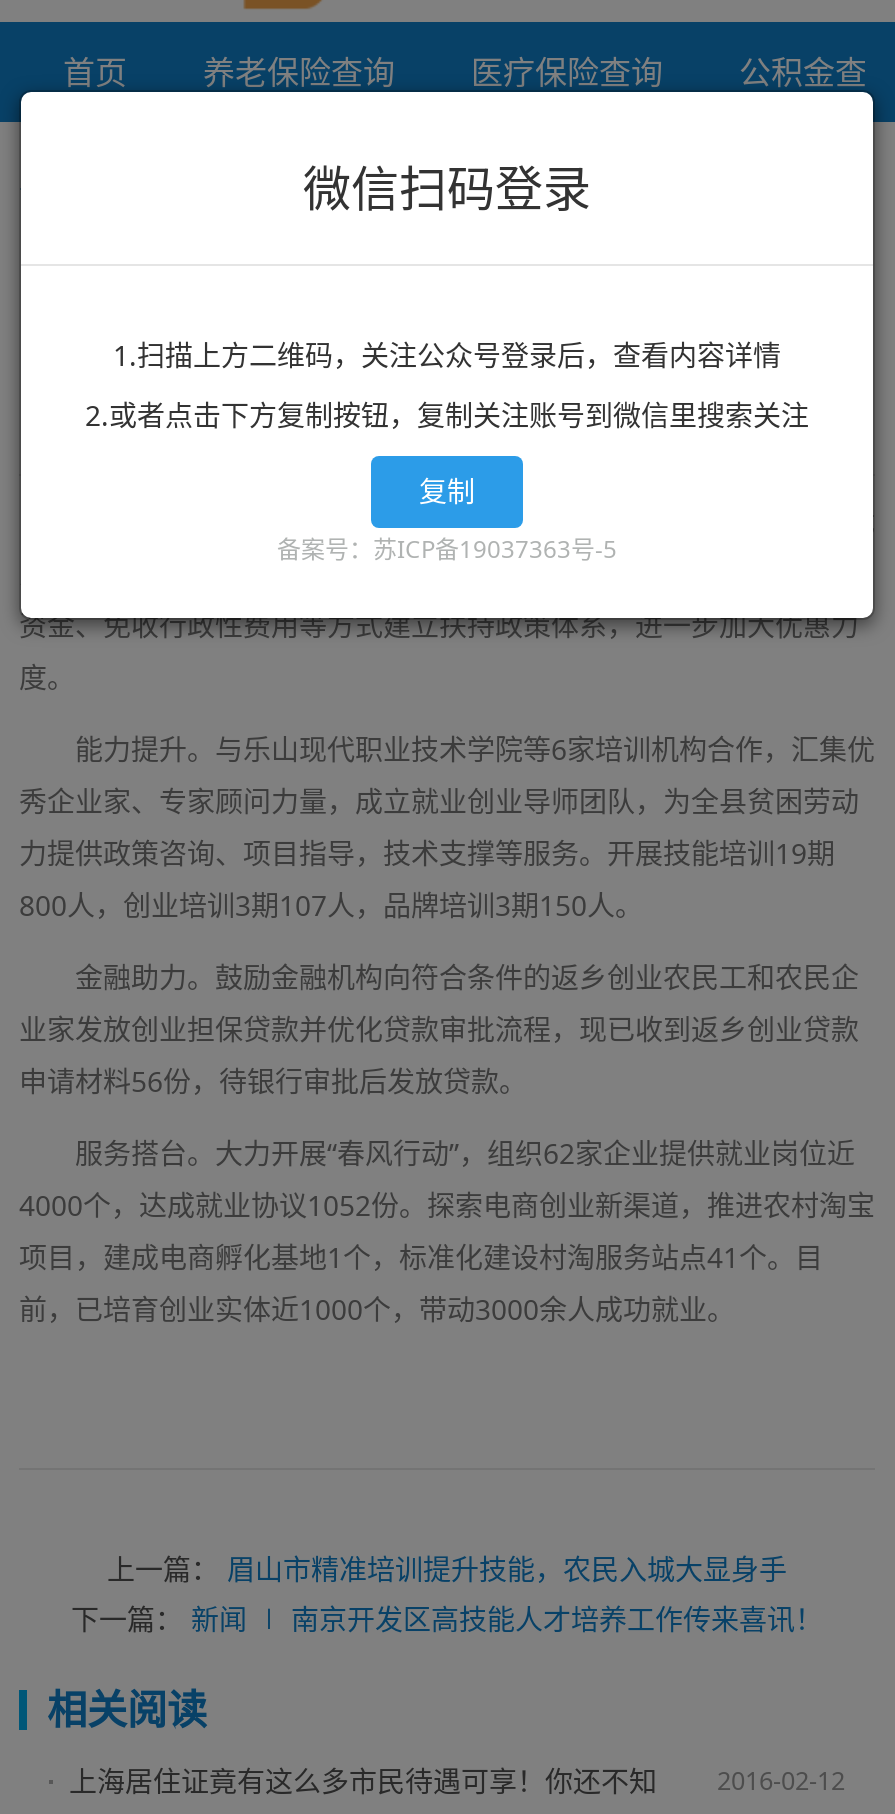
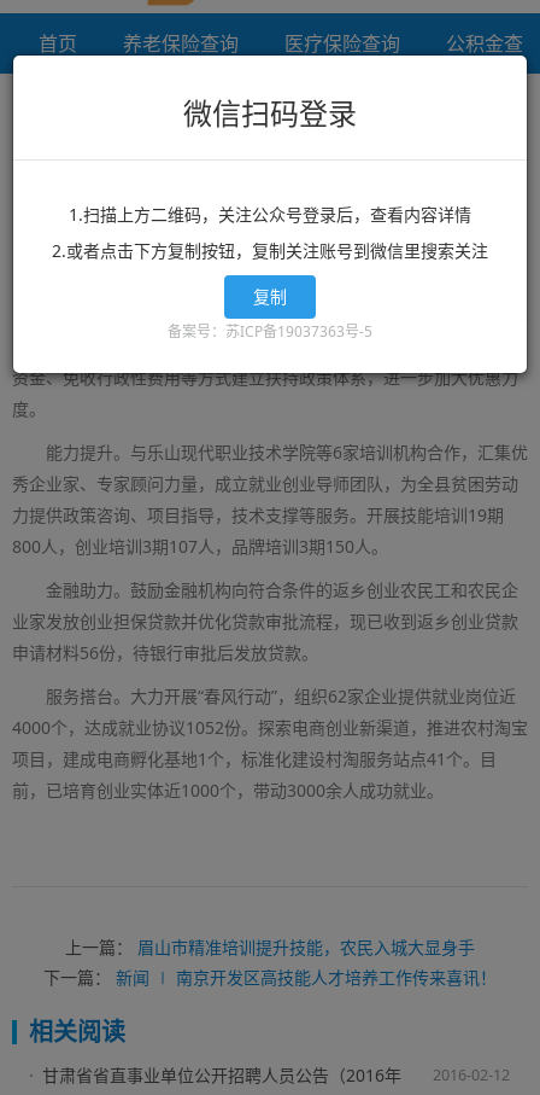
[69,1762,657,1800] 上海居住证竟有这么多市民待遇可享！你还不知 -> [42,1064,401,1087] 甘肃省省直事业单位公开招聘人员公告（2016年

